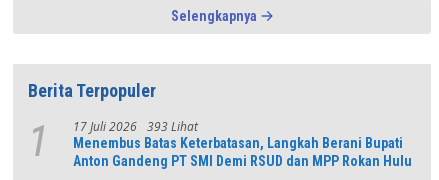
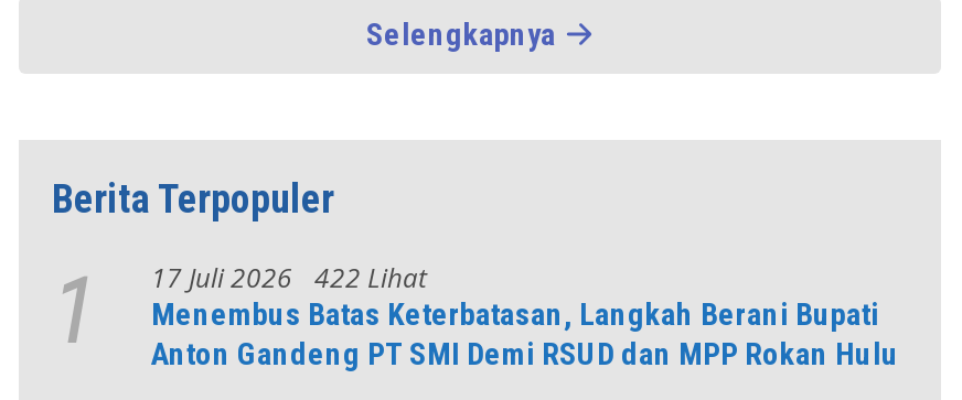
[28,118,412,169] 1 17 Juli 2026 393 Lihat Menembus Batas Keterbatasan, Langkah Berani Bupati Anton Gandeng PT SMI Demi RSUD dan MPP Rokan Hulu -> [52,260,899,372] 1 17 Juli 2026 422 Lihat Menembus Batas Keterbatasan, Langkah Berani Bupati Anton Gandeng PT SMI Demi RSUD dan MPP Rokan Hulu

